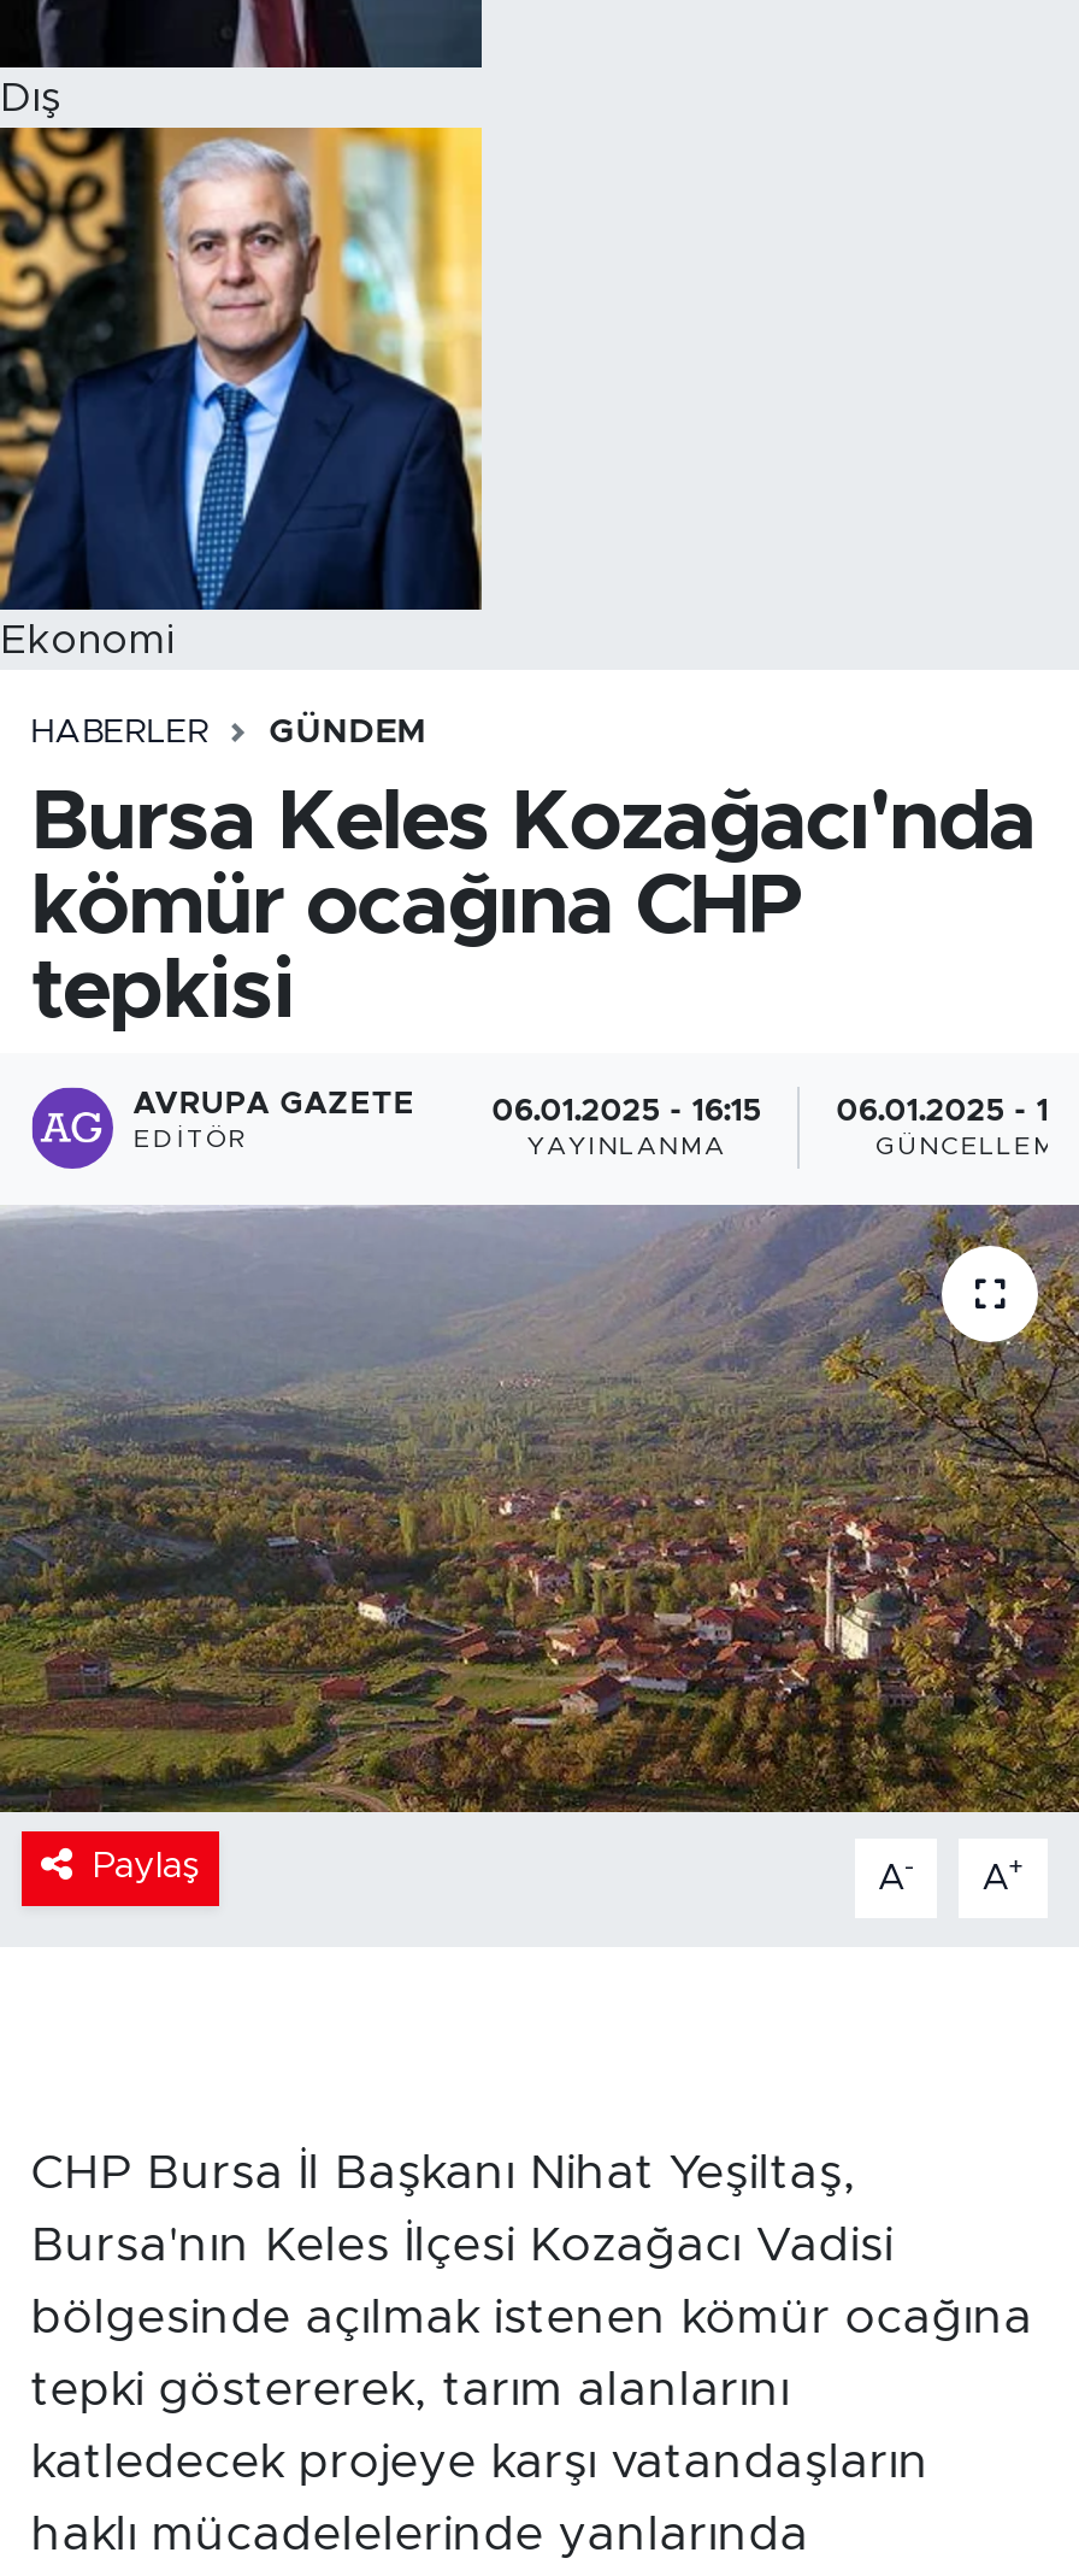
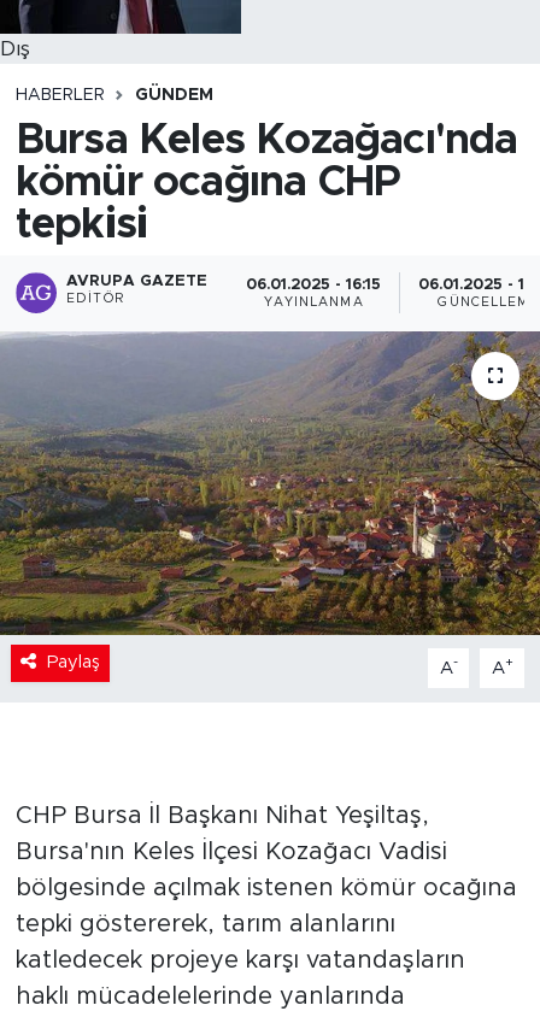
[0,125,484,660] [image] | Ekonomi -> none

